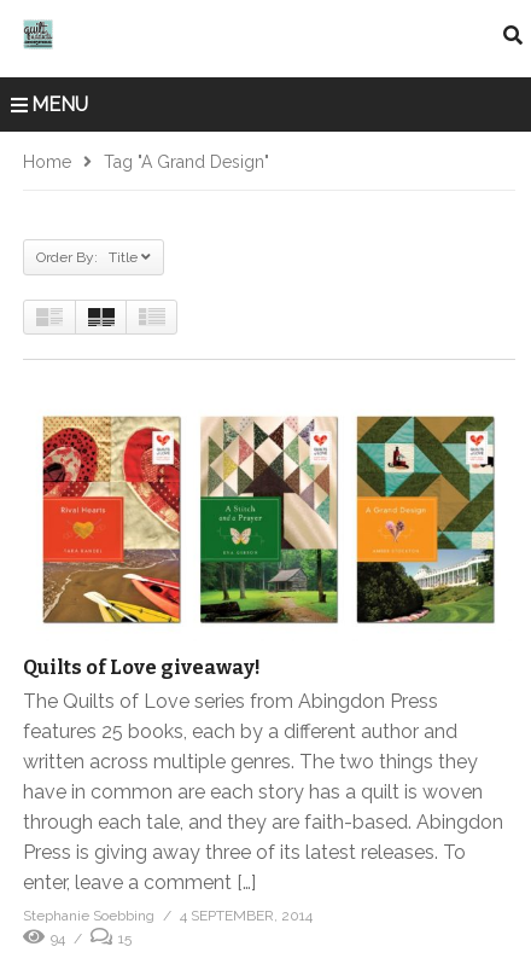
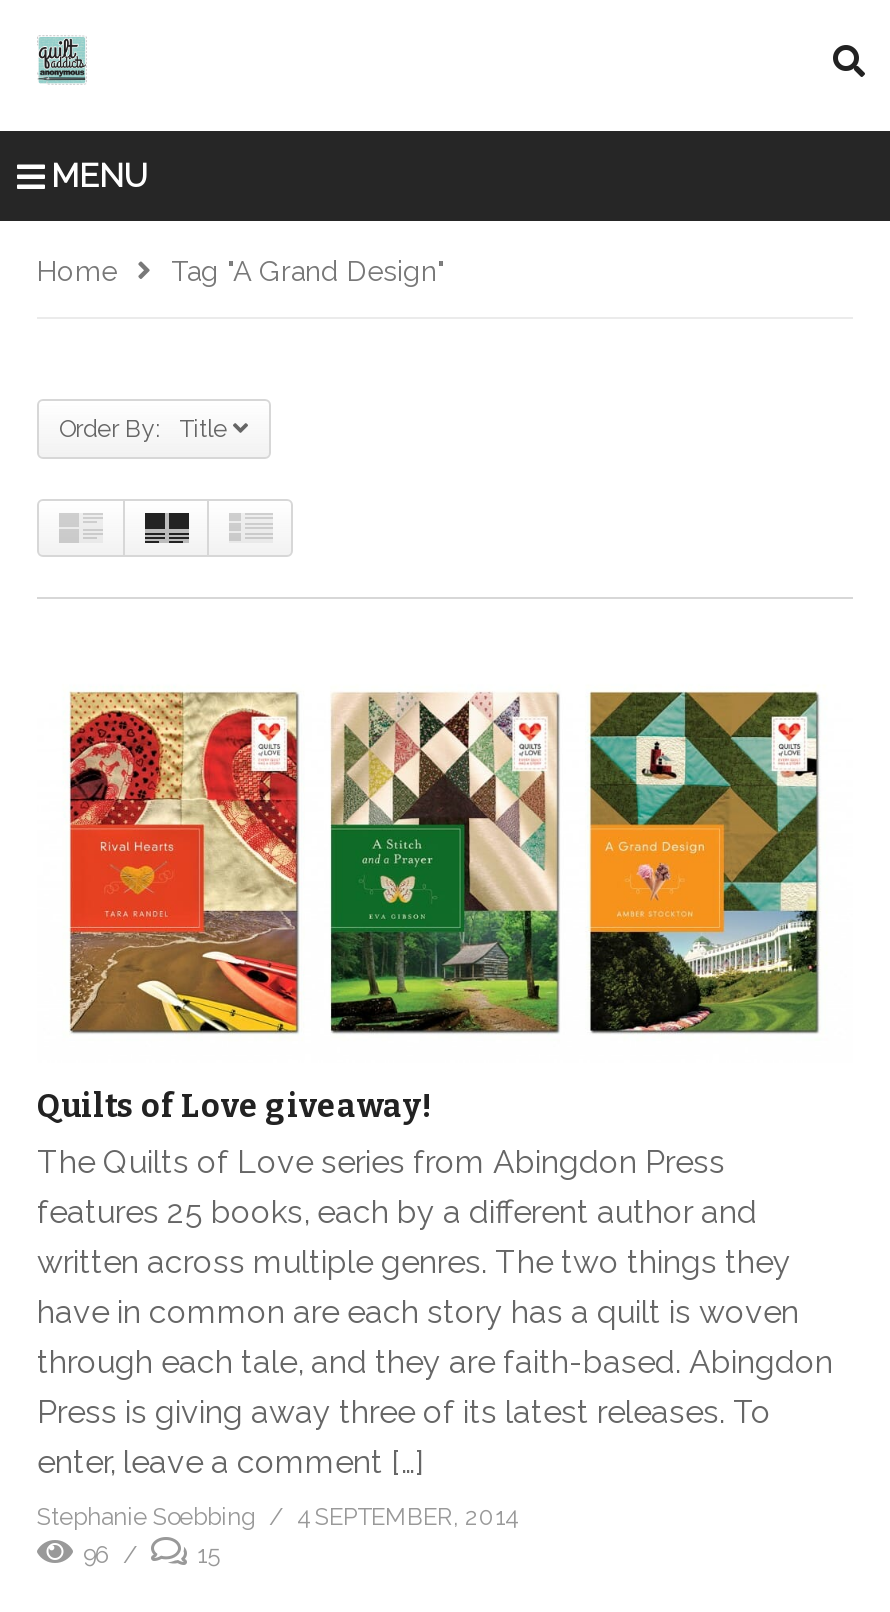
[51,930,65,947] 94 -> [83,1542,109,1570] 96

